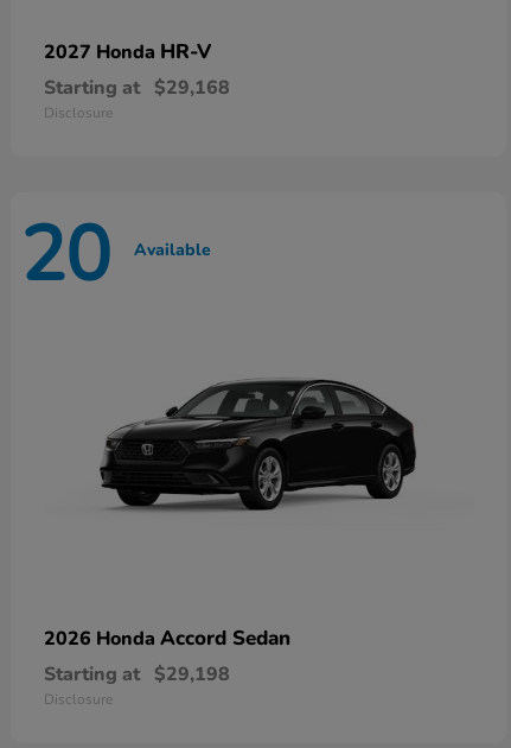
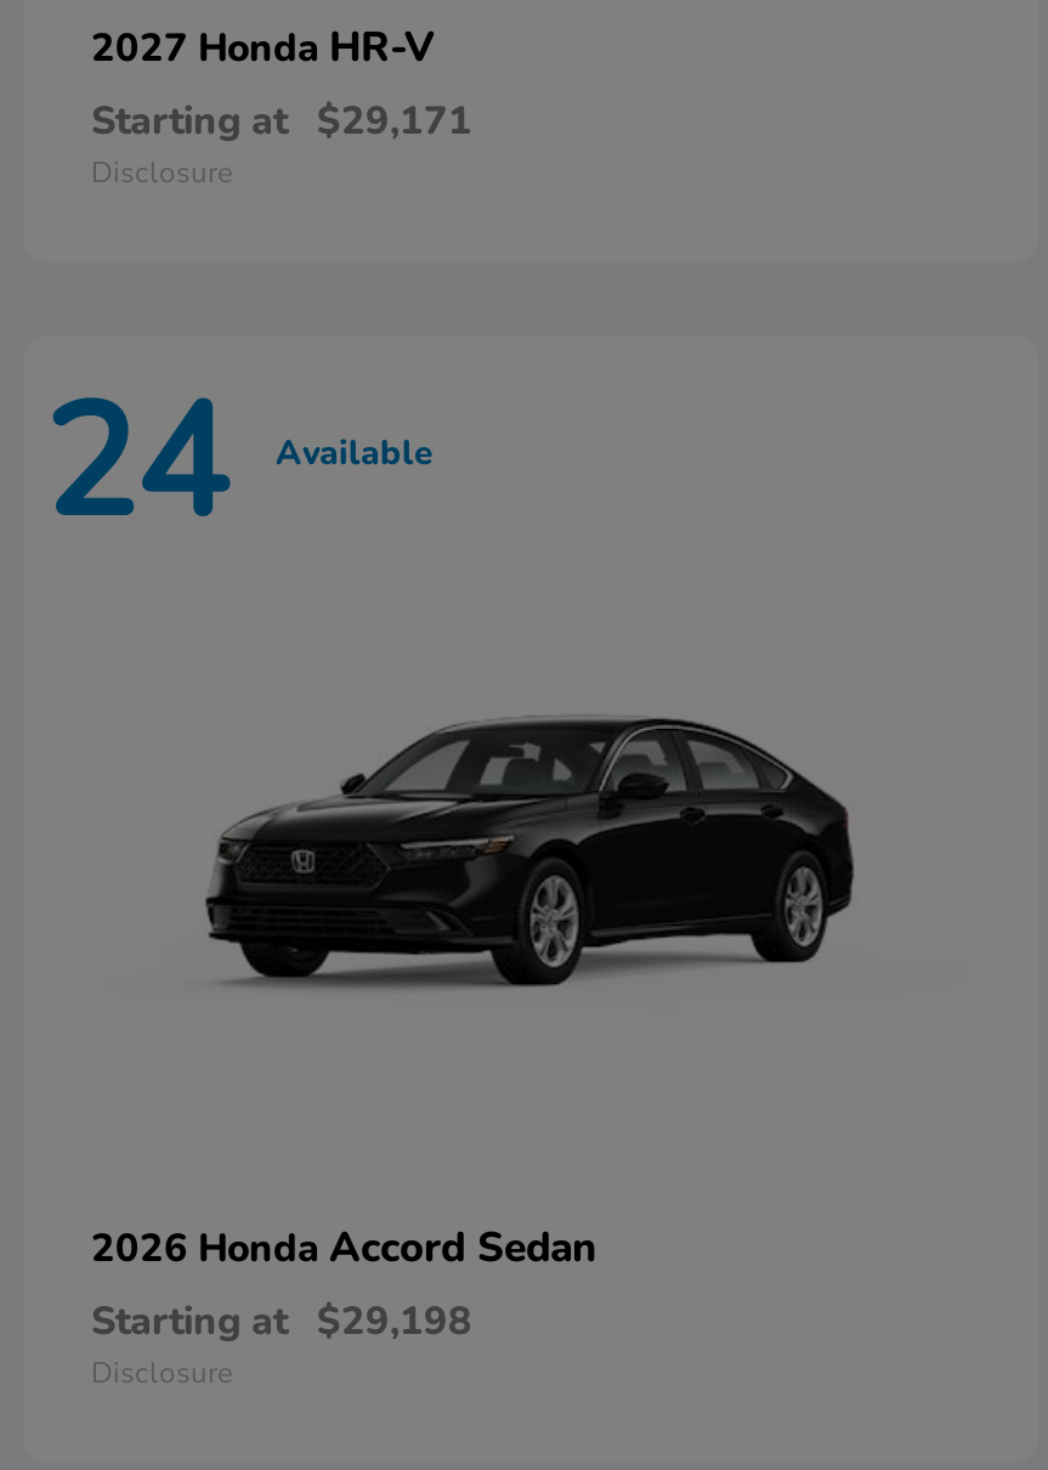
[44,75,230,101] Starting at $29,168 -> [91,95,472,148] Starting at $29,171
[20,203,211,307] 20 Available -> [43,356,434,570] 24 Available

